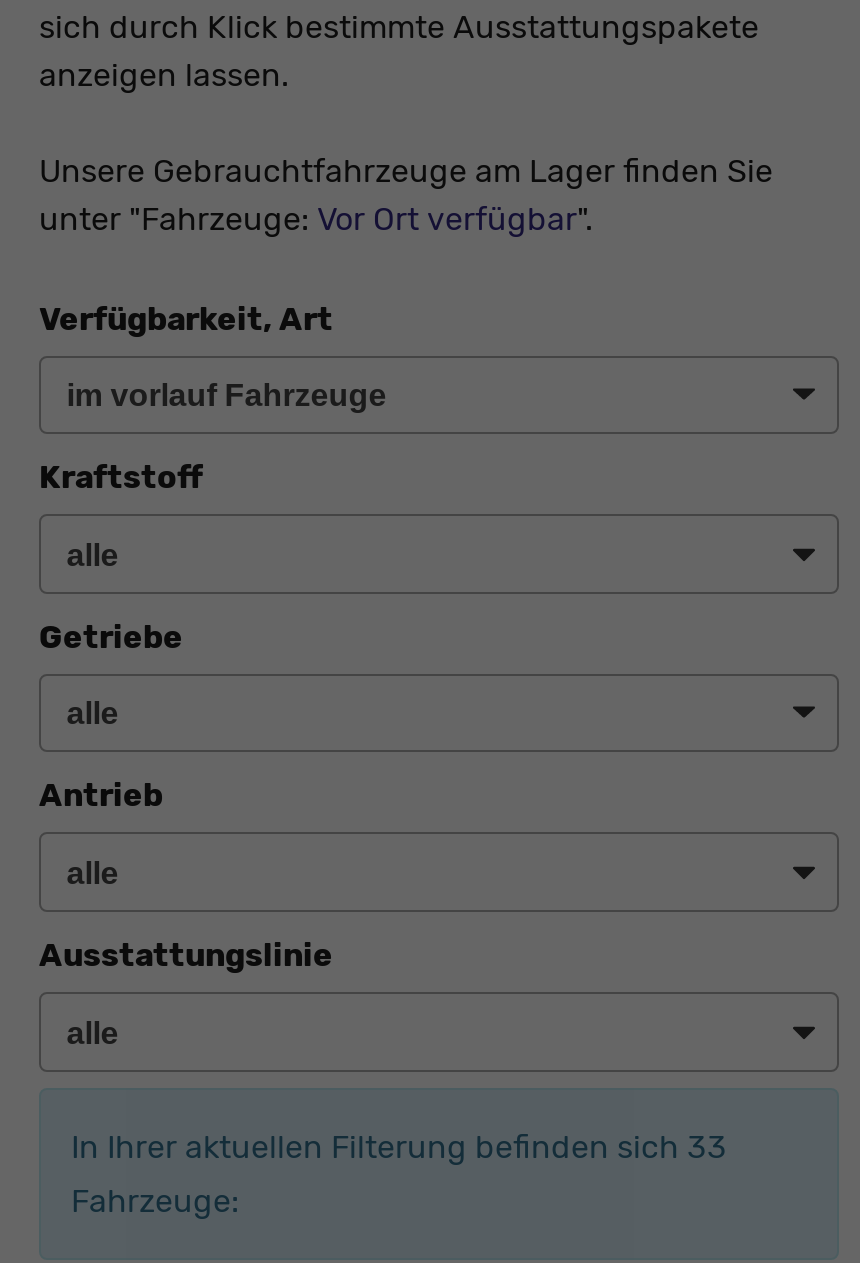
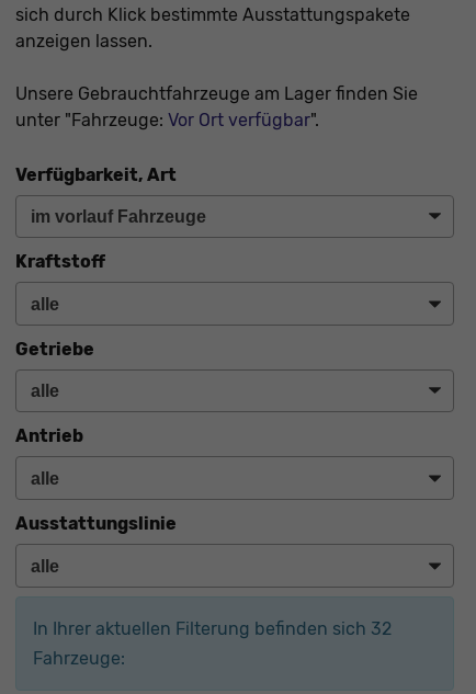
[71,1127,727,1165] In Ihrer aktuellen Filterung befinden sich 33 -> [33,618,392,639] In Ihrer aktuellen Filterung befinden sich 32

